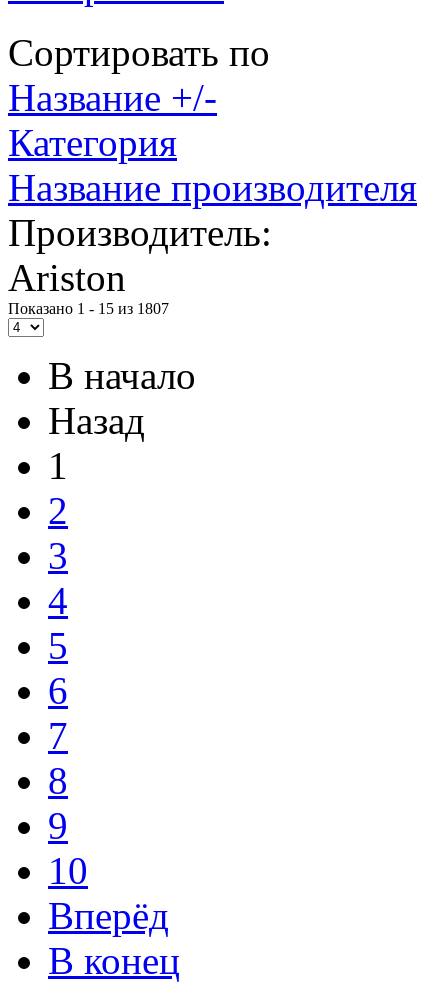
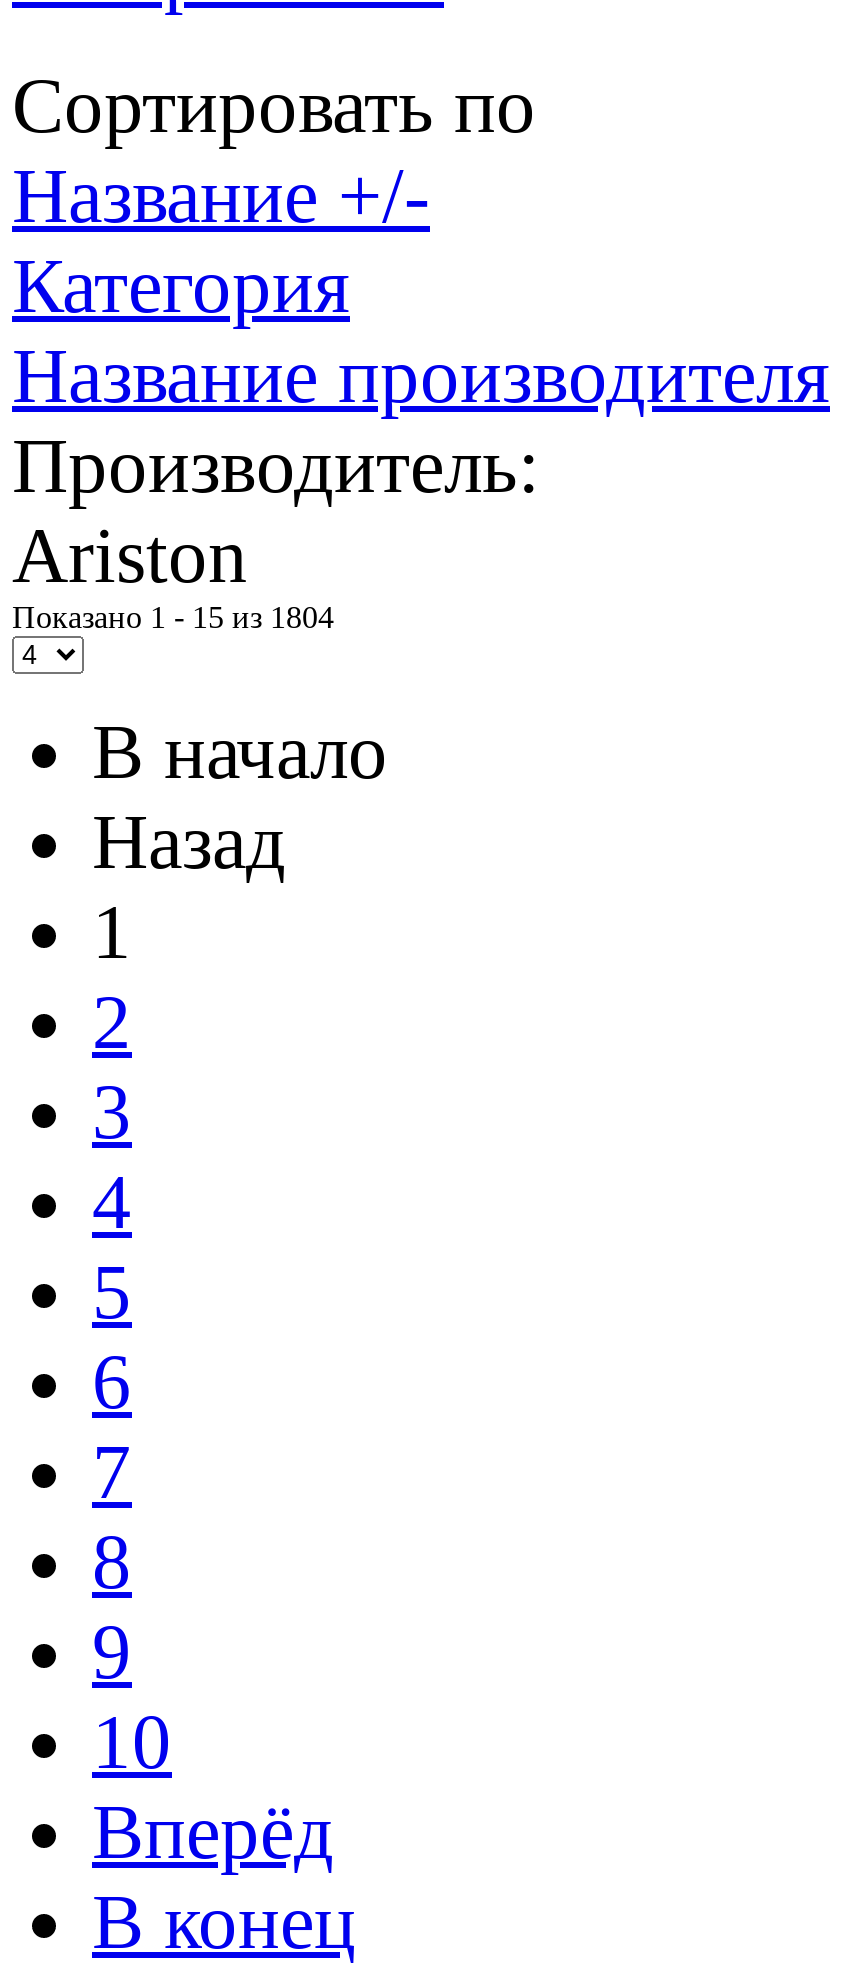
[8,300,169,317] Показано 1 - 15 из 1807 -> [12,600,334,634] Показано 1 - 15 из 1804

